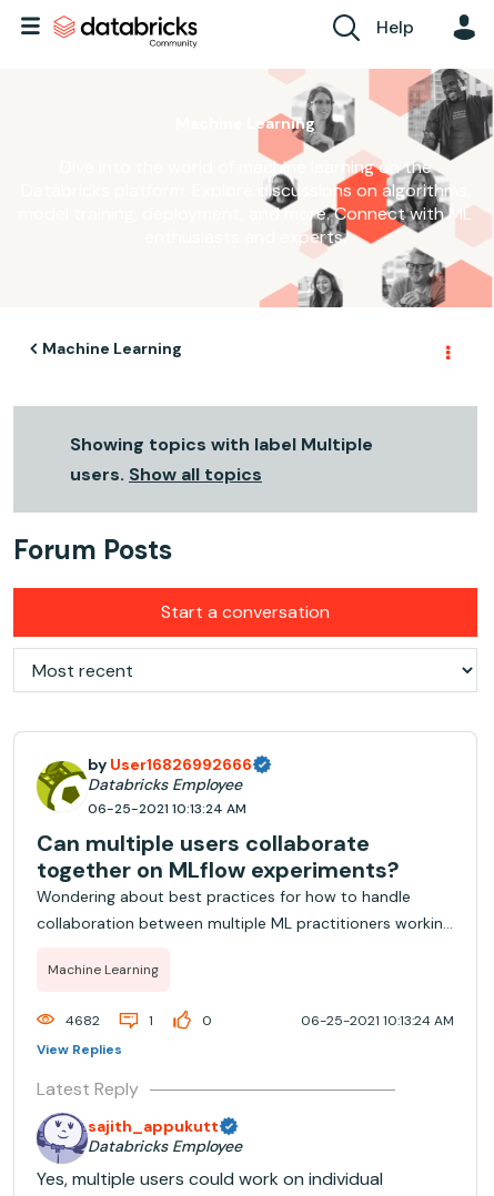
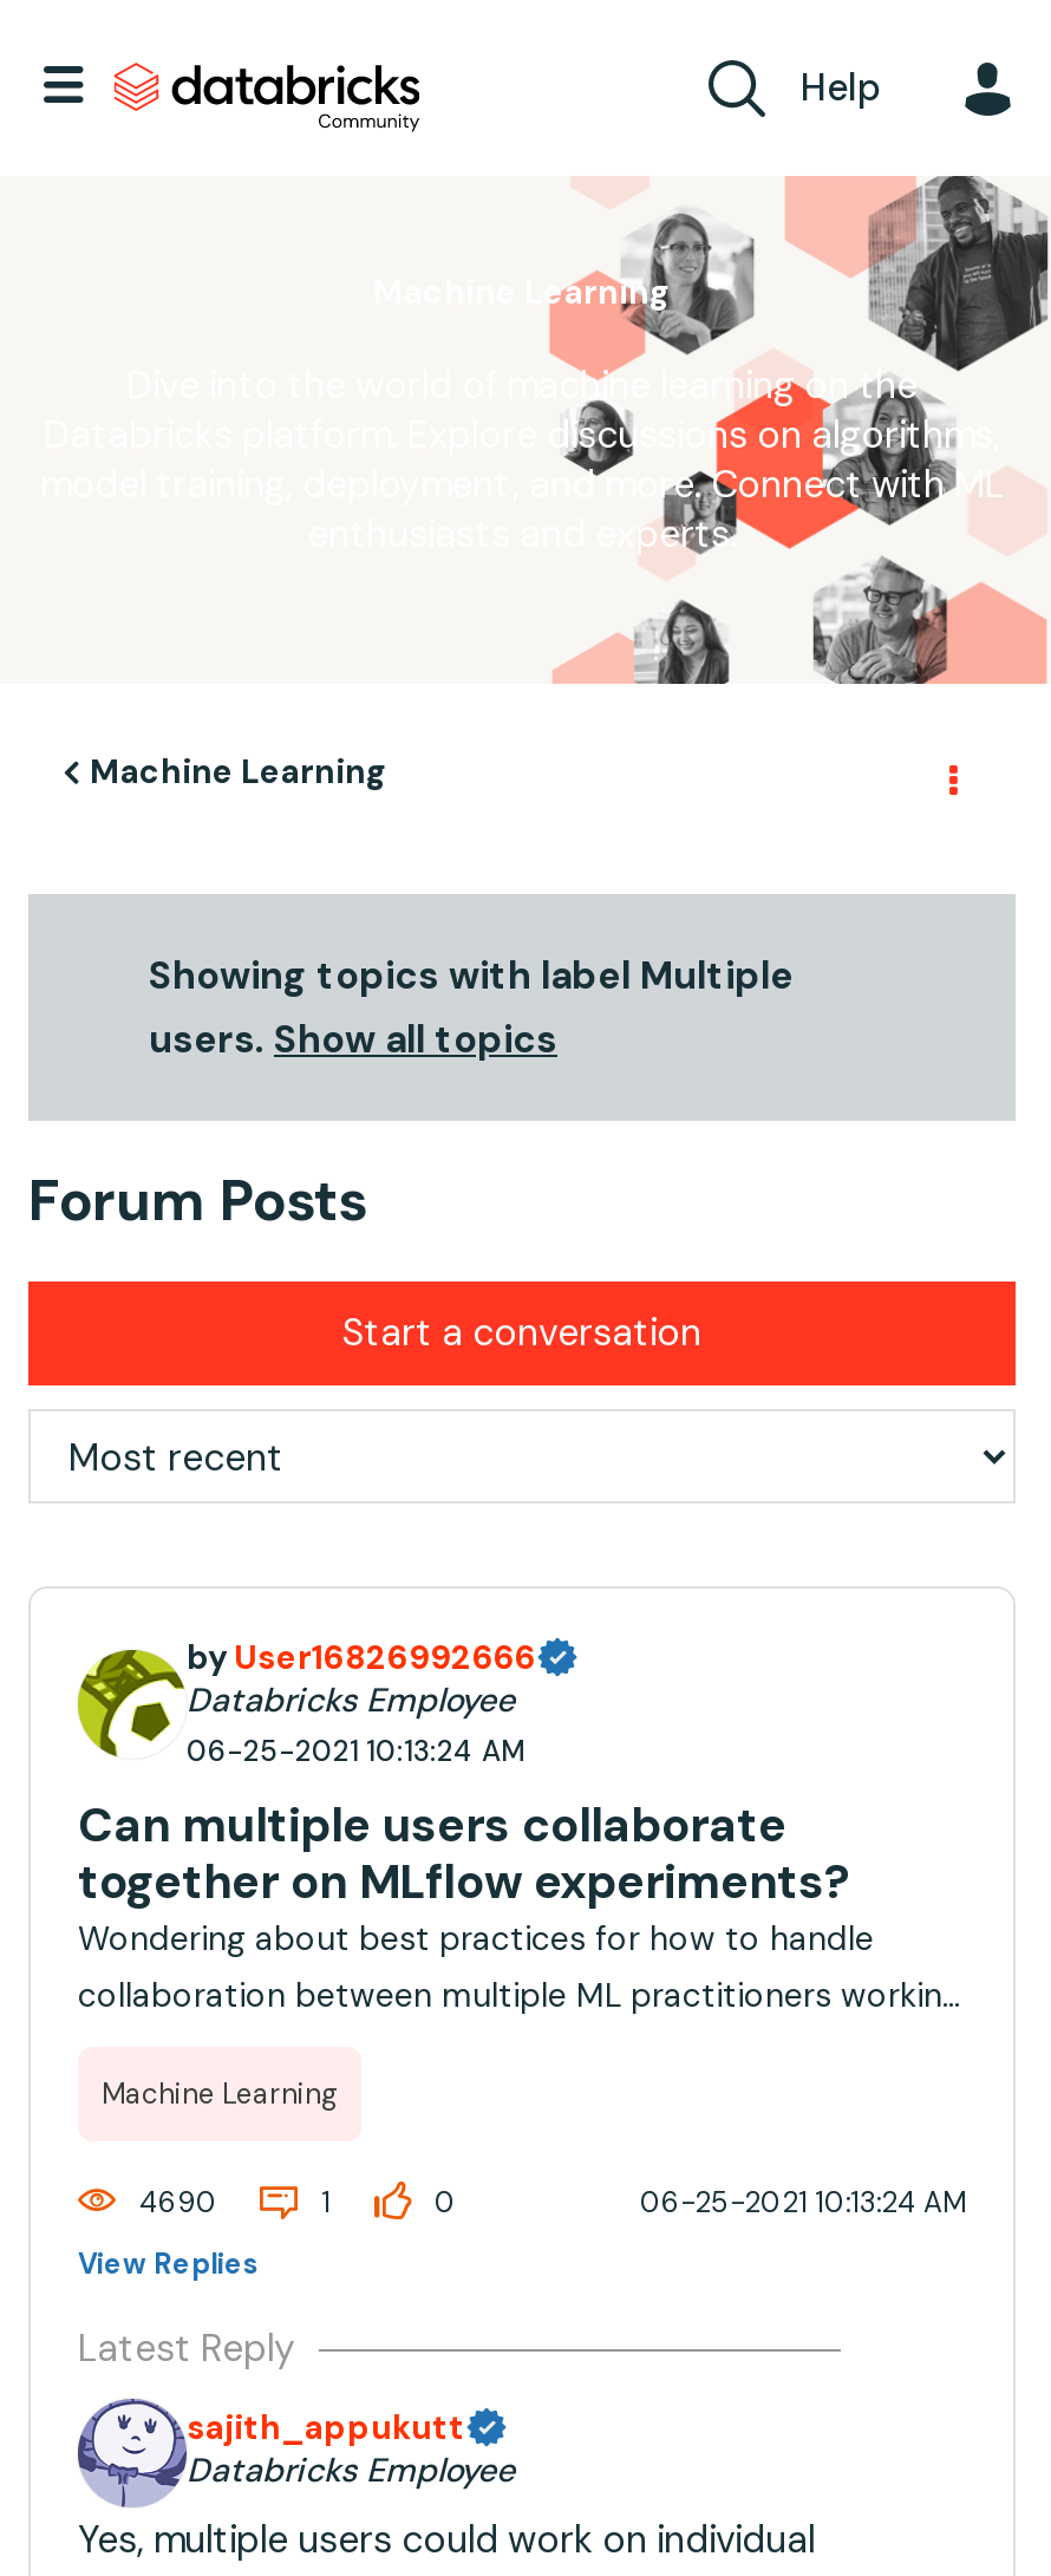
[65,1011,100,1029] 4682 -> [139,2183,217,2220] 4690

